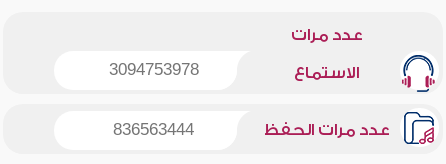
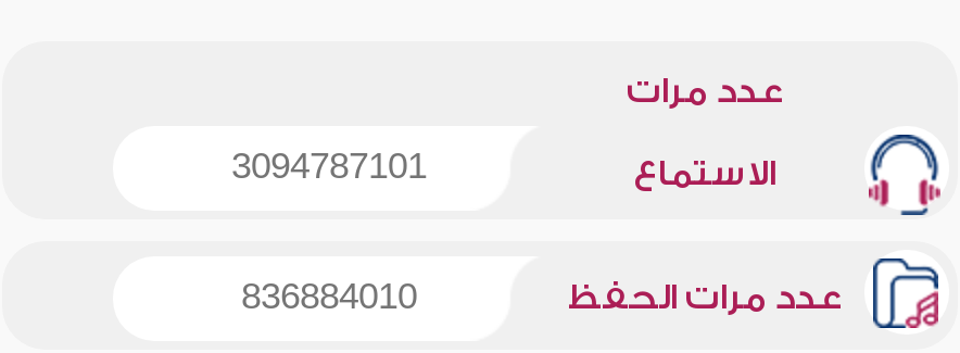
[108,61,198,79] 3094753978 -> [231,149,427,188] 3094787101
[113,121,194,139] 836563444 -> [241,278,417,317] 836884010

